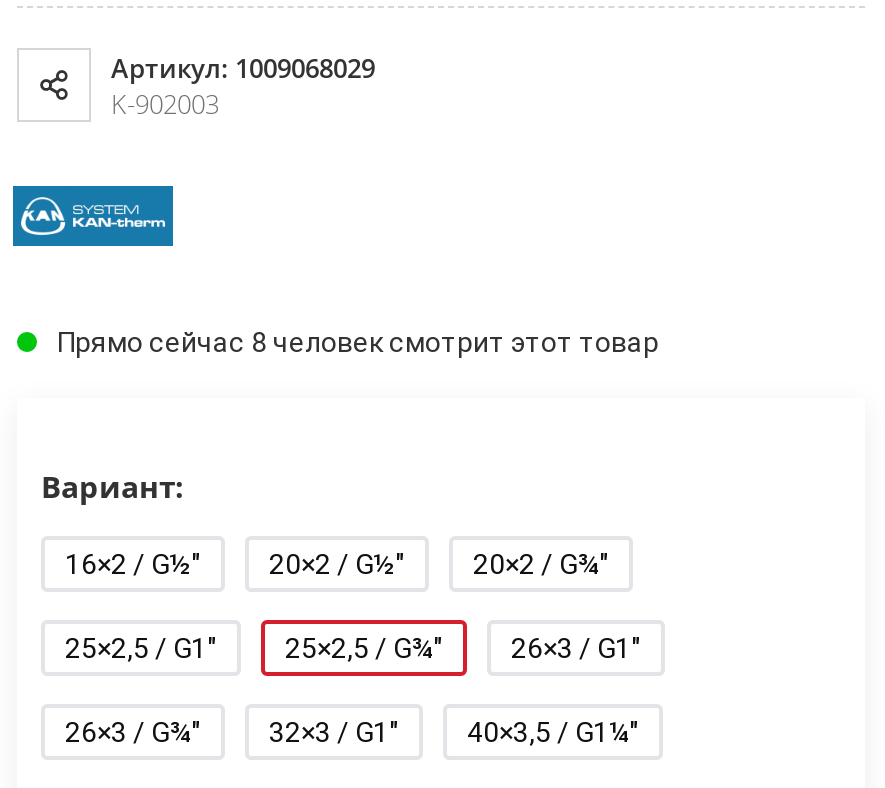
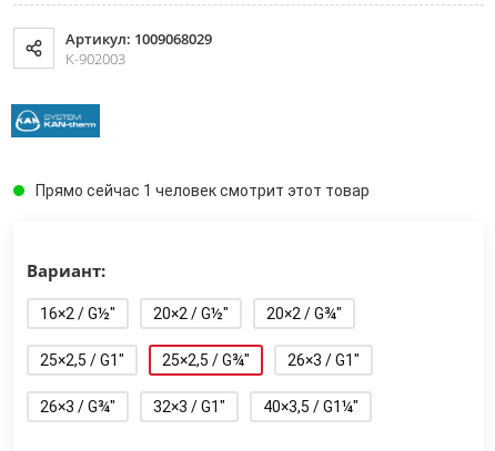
[57,326,659,358] Прямо сейчас 8 человек смотрит этот товар -> [36,182,370,199] Прямо сейчас 1 человек смотрит этот товар

